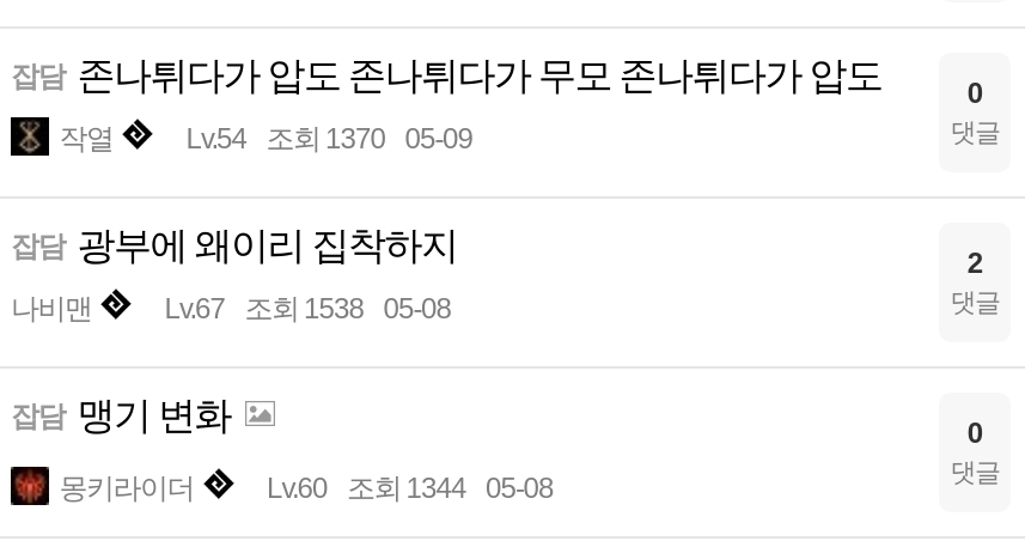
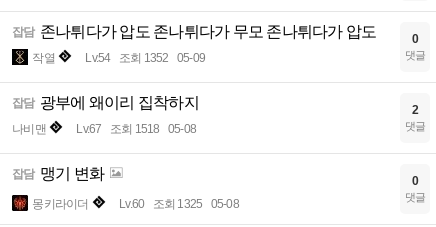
[186,122,472,156] Lv.54 조회 1370 05-09 -> [85,51,205,65] Lv.54 조회 1352 05-09
[164,292,451,326] Lv.67 조회 1538 05-08 -> [76,122,196,136] Lv.67 조회 1518 05-08
[267,472,553,505] Lv.60 조회 1344 05-08 -> [119,197,239,211] Lv.60 조회 1325 05-08

